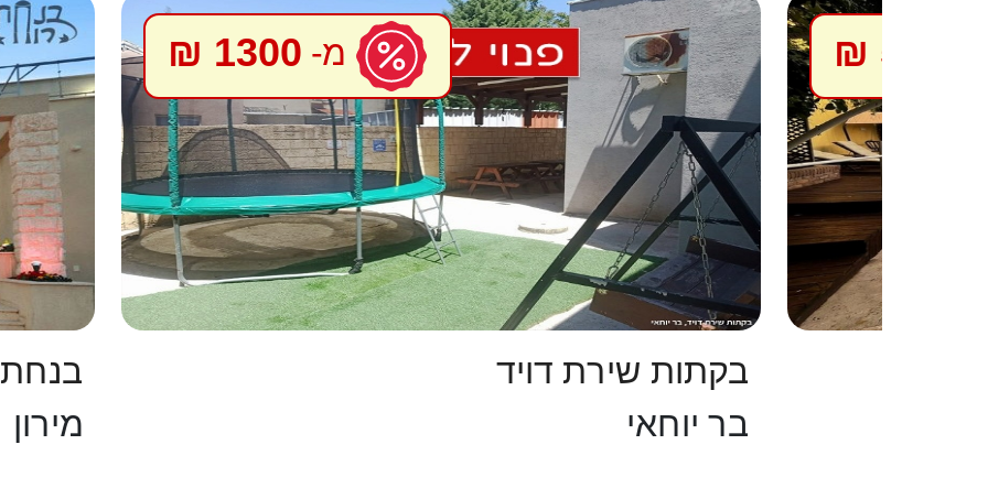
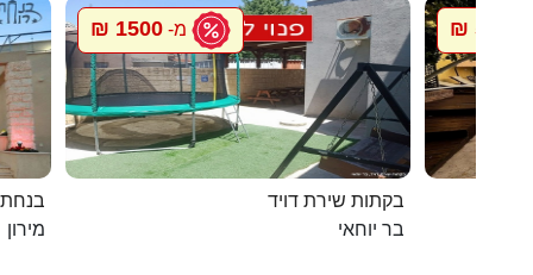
[214,30,355,74] מ- 1300 ₪ -> [115,16,192,40] מ- 1500 ₪

